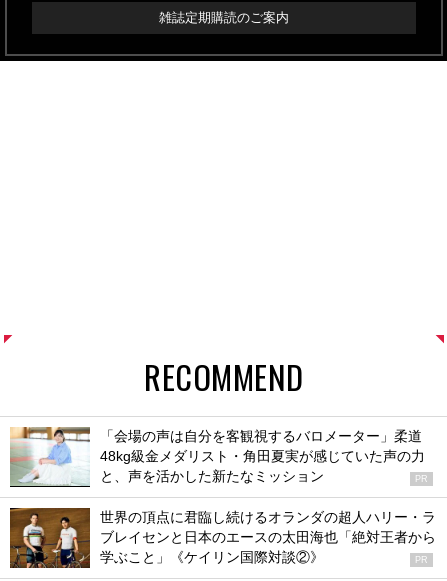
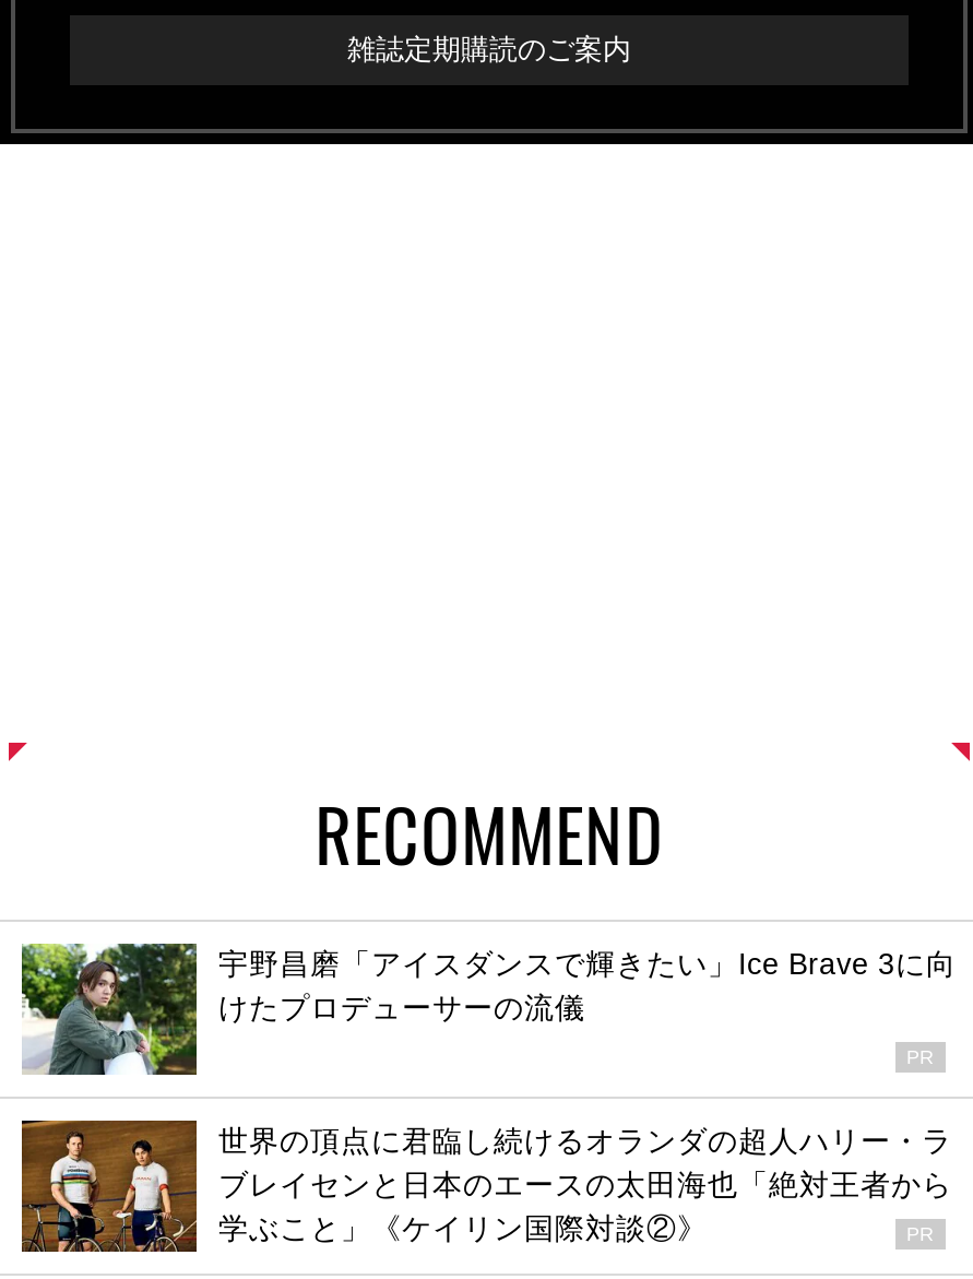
[10,426,425,488] [image] | 「会場の声は自分を客観視するバロメーター」柔道 | 48kg級金メダリスト・角田夏実が感じていた声の力 | と、声を活かした新たなミッション -> [20,942,957,1075] [image] | 宇野昌磨「アイスダンスで輝きたい」Ice Brave 3に向 | けたプロデューサーの流儀

